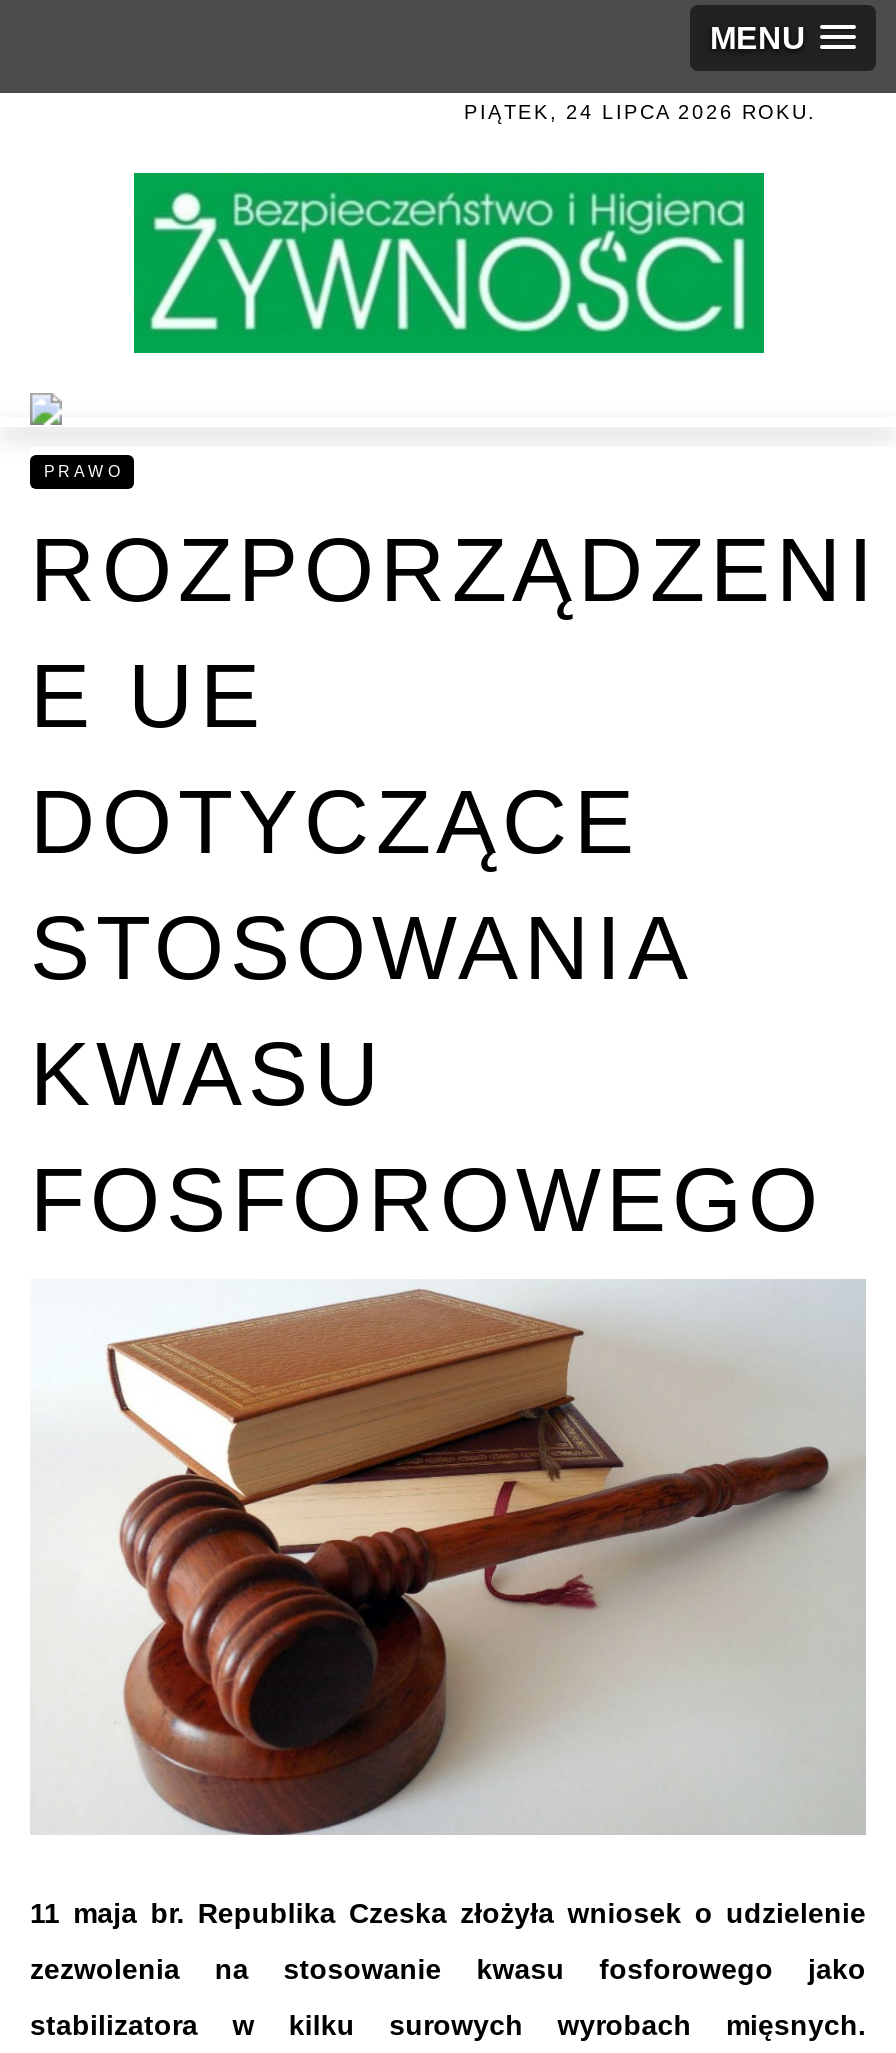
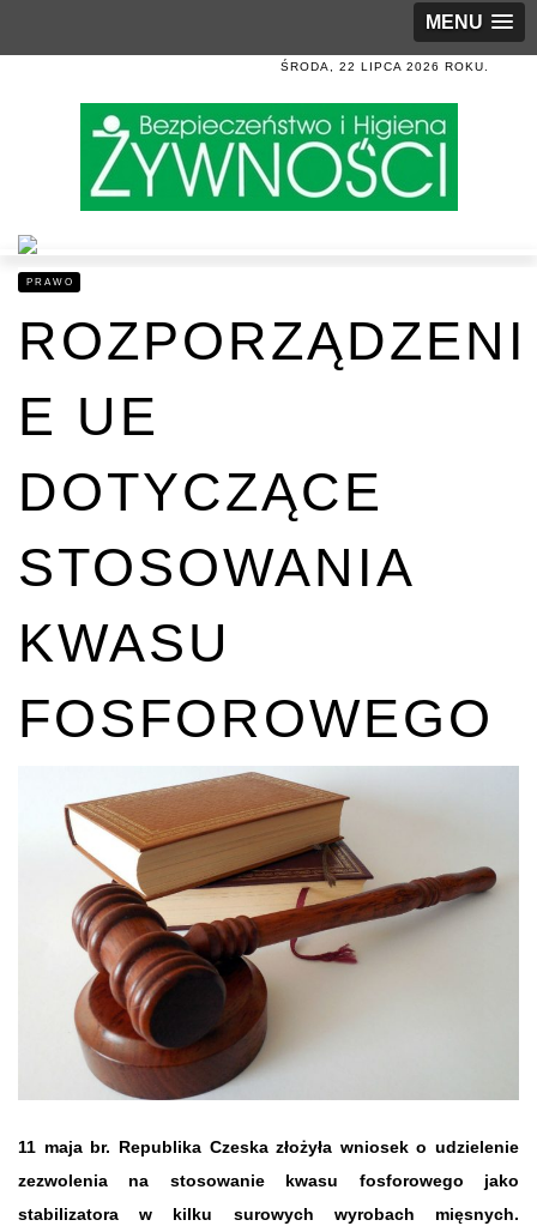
[464,101,816,123] PIĄTEK, 24 LIPCA 2026 ROKU. -> [280,60,489,73] ŚRODA, 22 LIPCA 2026 ROKU.

